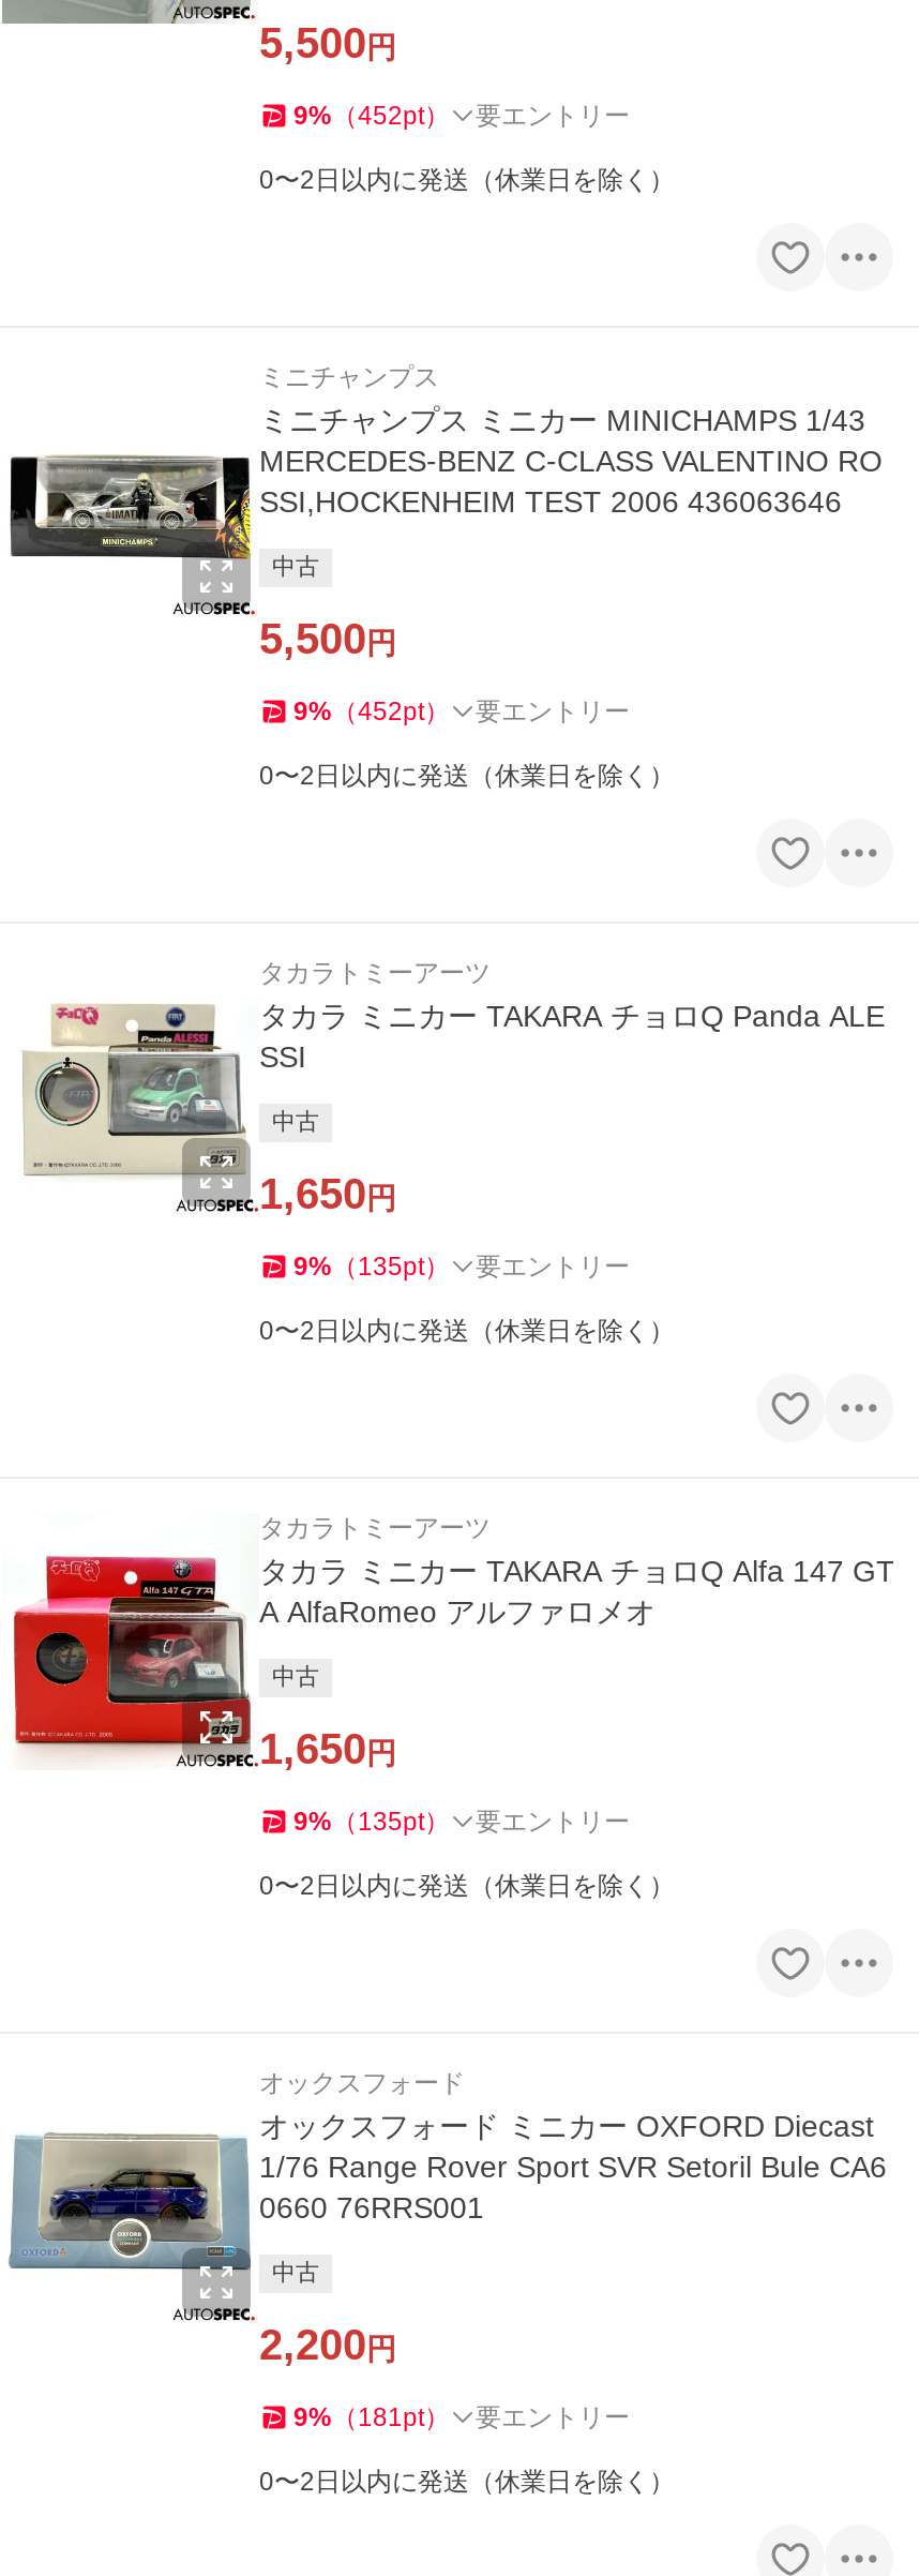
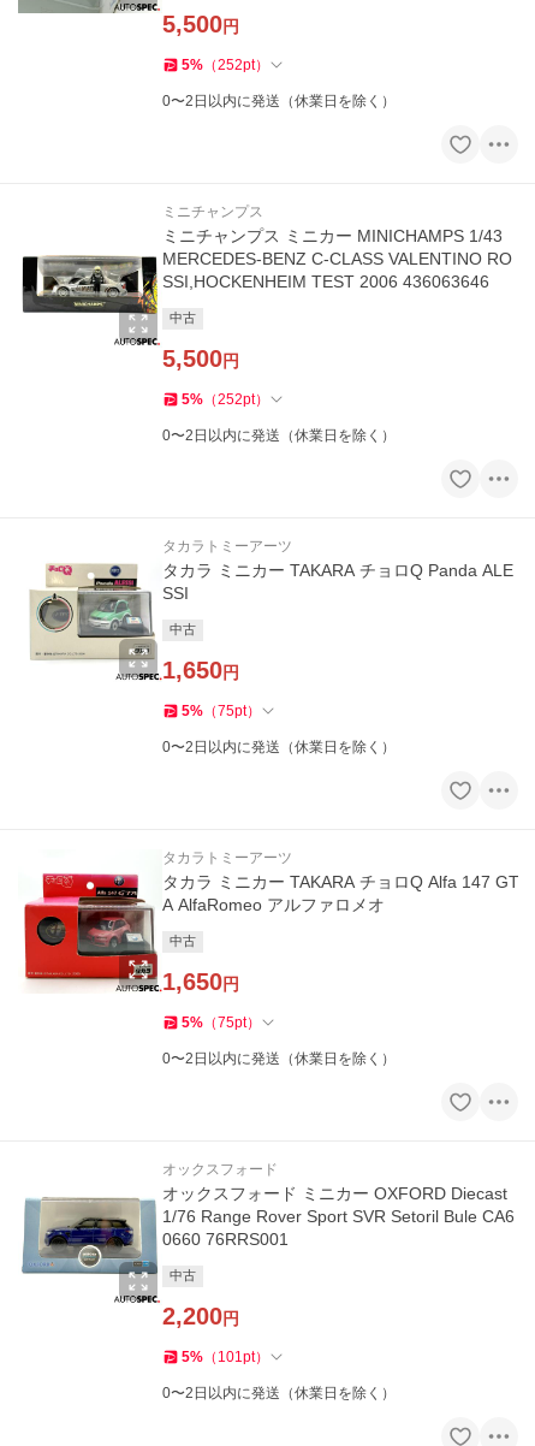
[293,101,630,131] 9%（452pt） | 要エントリー -> [182,57,269,74] 5%（252pt）
[293,697,630,727] 9%（452pt） | 要エントリー -> [182,391,269,408] 5%（252pt）
[293,1252,630,1282] 9%（135pt） | 要エントリー -> [182,703,261,720] 5%（75pt）
[293,1807,630,1837] 9%（135pt） | 要エントリー -> [182,1014,261,1031] 5%（75pt）
[293,2403,630,2433] 9%（181pt） | 要エントリー -> [182,1349,269,1366] 5%（101pt）

